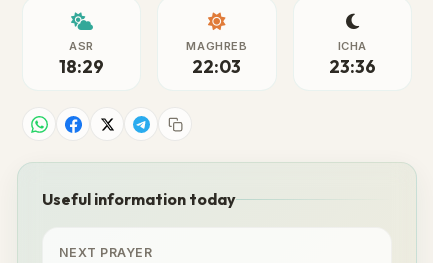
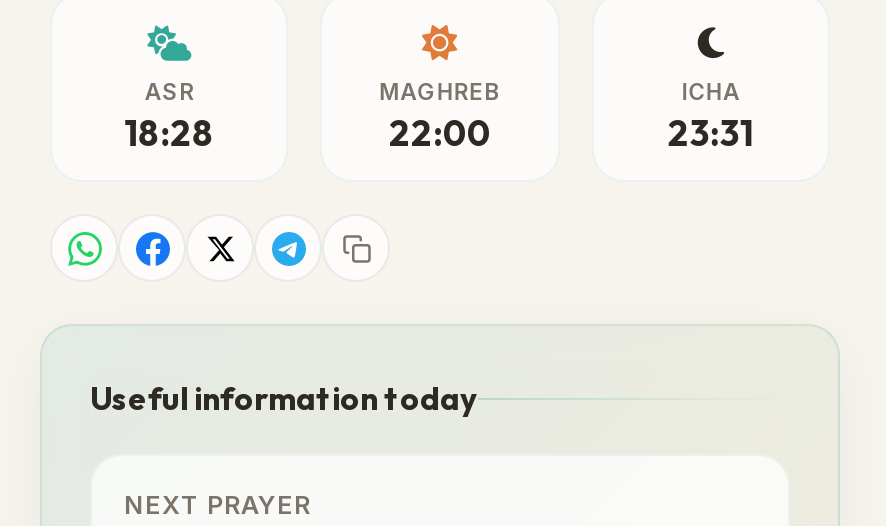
[59,54,104,77] 18:29 -> [124,109,214,155] 18:28
[192,54,241,77] 22:03 -> [389,109,491,155] 22:00
[329,54,376,77] 23:36 -> [668,109,754,155] 23:31

